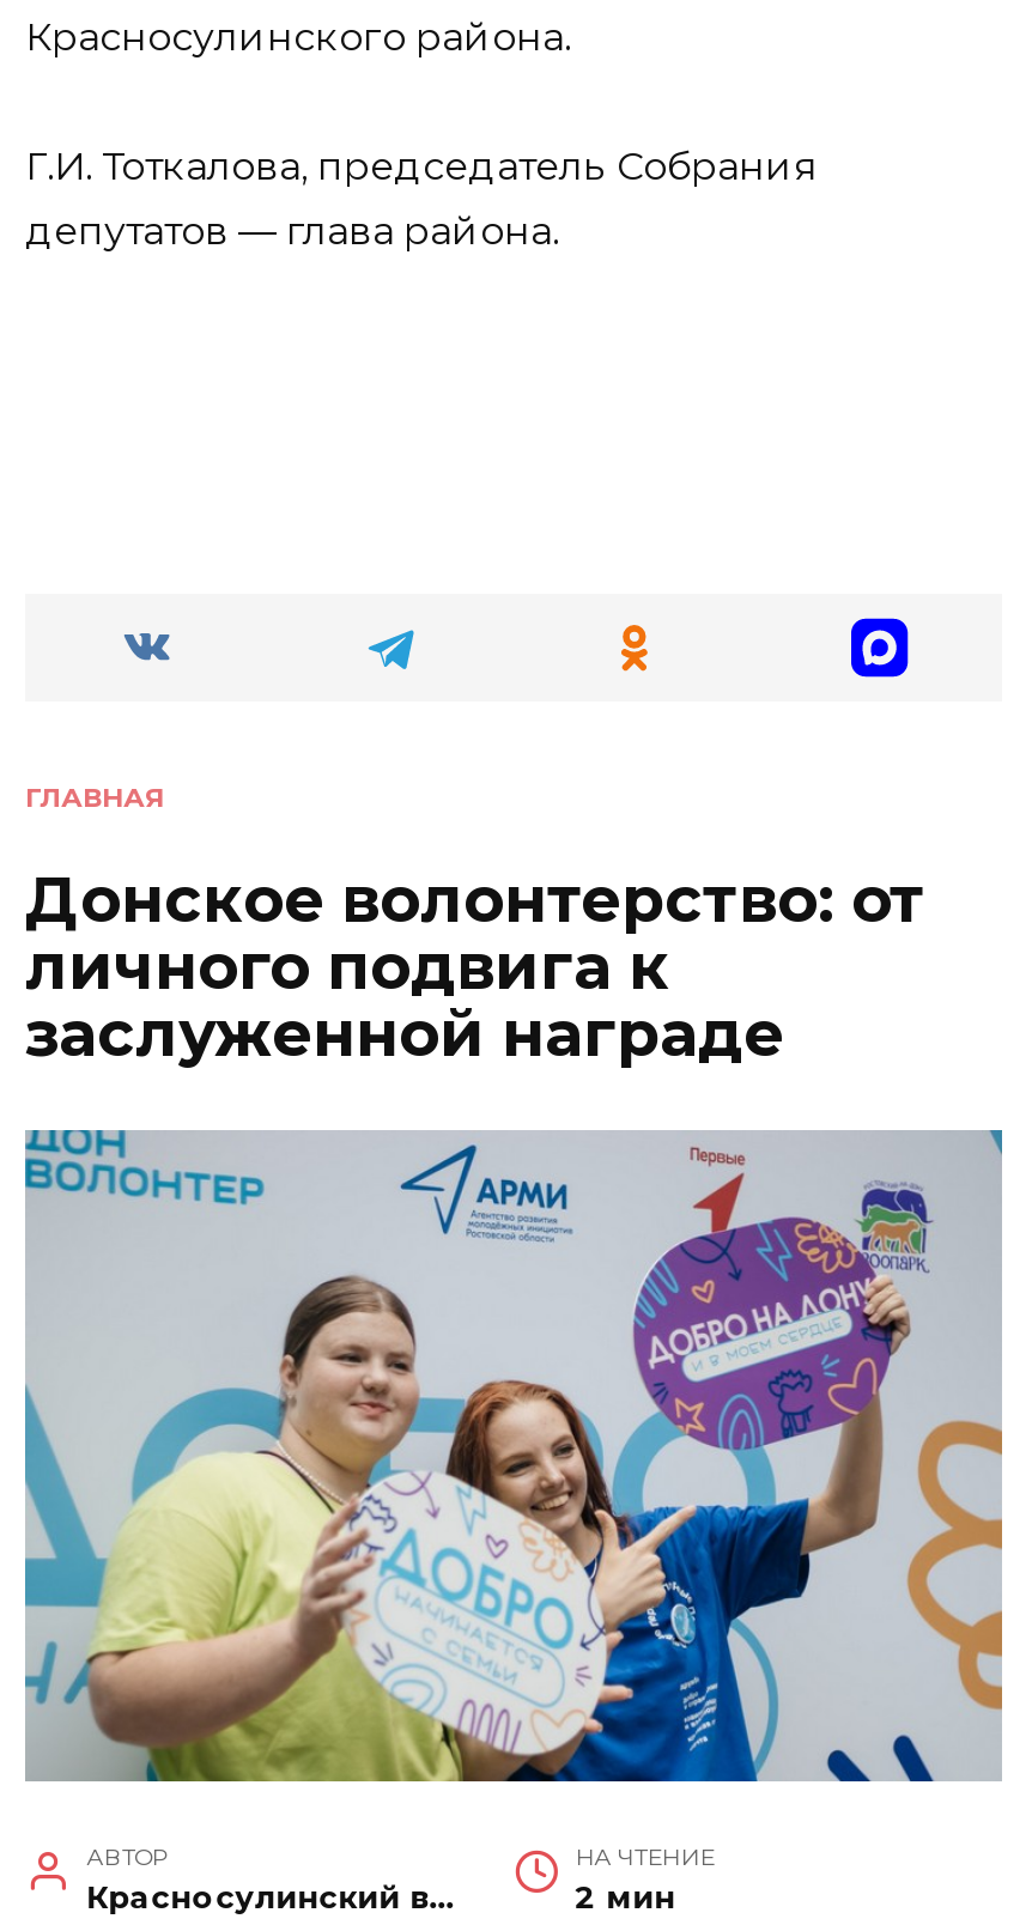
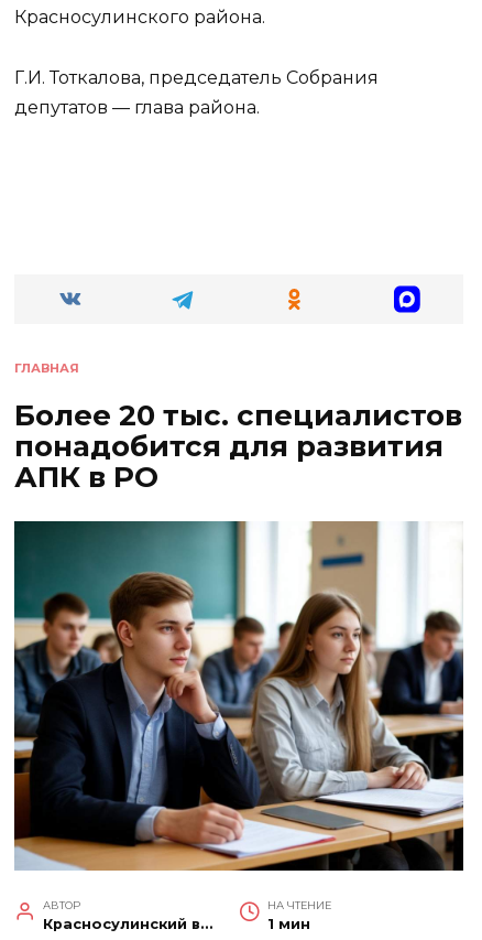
[25,862,925,1073] Донское волонтерство: от | личного подвига к | заслуженной награде -> [14,397,462,494] Более 20 тыс. специалистов | понадобится для развития | АПК в РО
[23,1129,1004,1916] [image] | 2 мин -> [13,523,464,932] [image] | 1 мин

